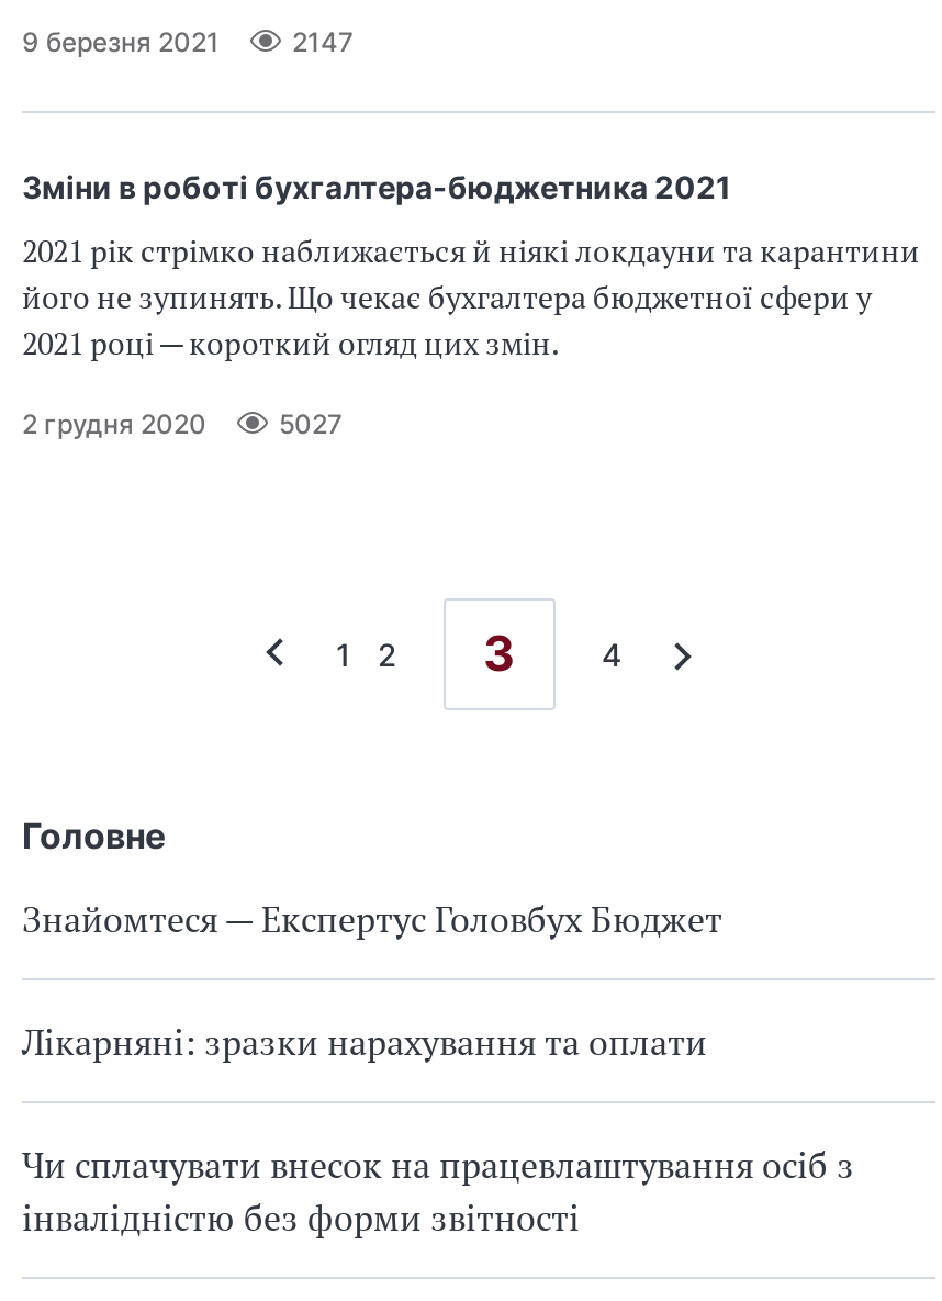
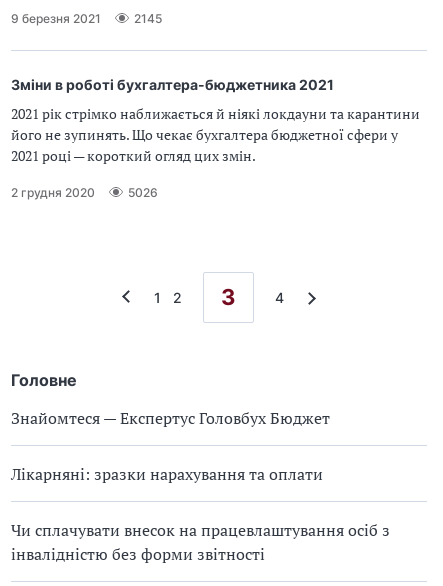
[292,24,354,57] 2147 -> [134,10,162,25] 2145
[279,406,343,439] 5027 -> [128,184,158,199] 5026

